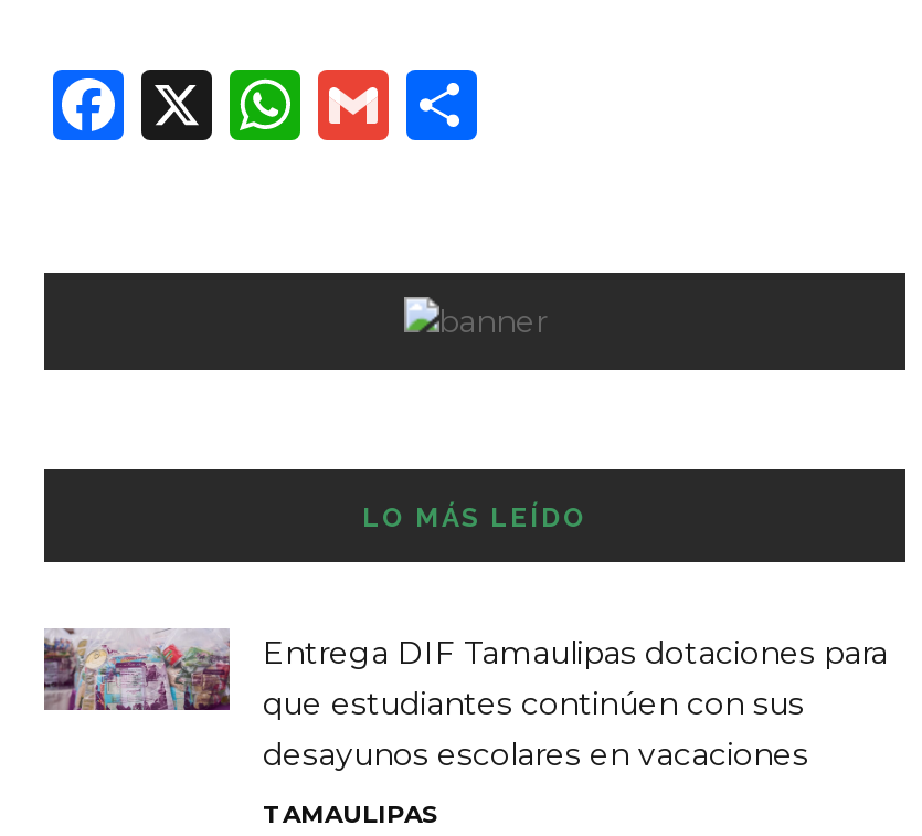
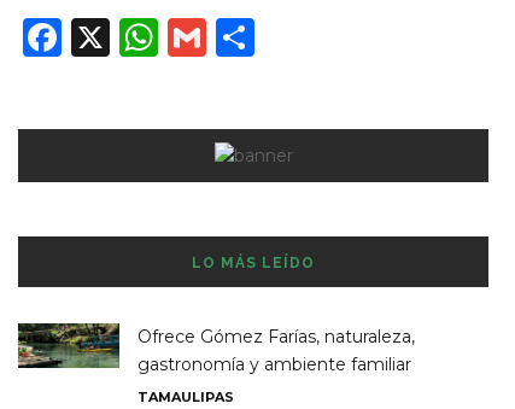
[44,628,888,774] [image] | Entrega DIF Tamaulipas dotaciones para | que estudiantes continúen con sus | desayunos escolares en vacaciones -> [18,322,415,375] [image] | Ofrece Gómez Farías, naturaleza, | gastronomía y ambiente familiar

